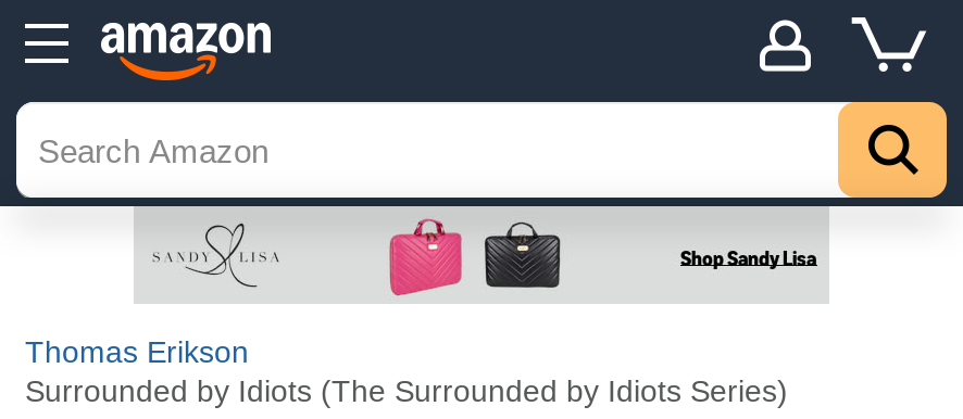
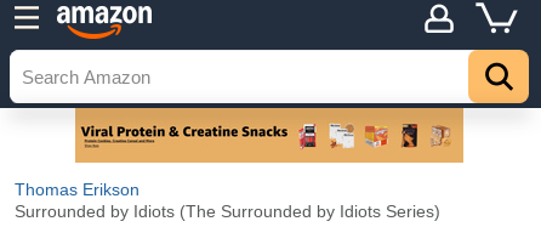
[136,204,827,302] [image] -> [75,107,463,163] [image]

